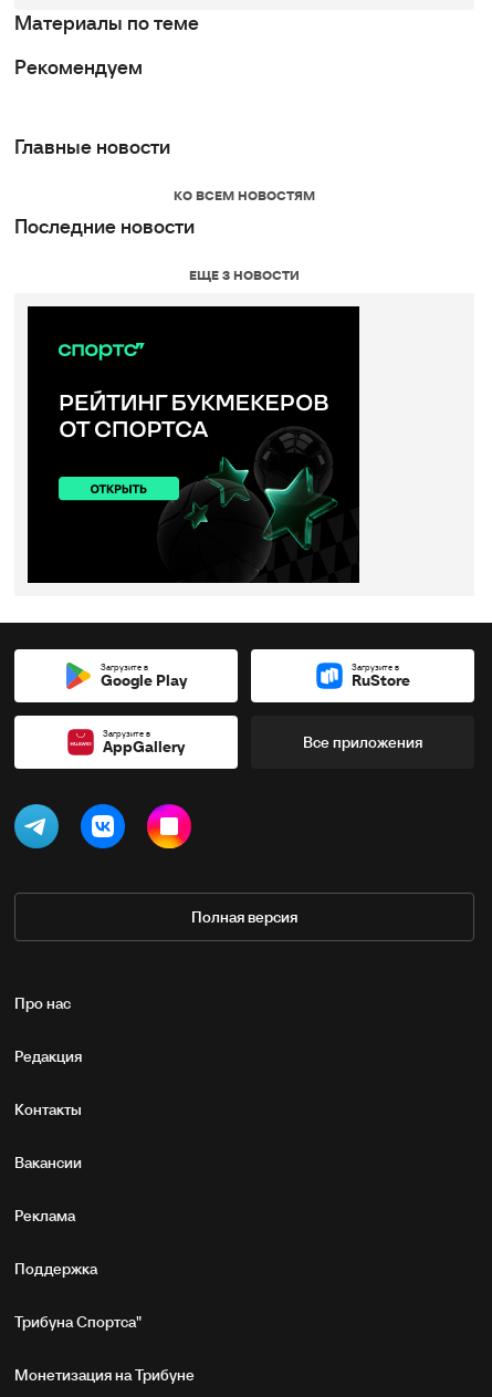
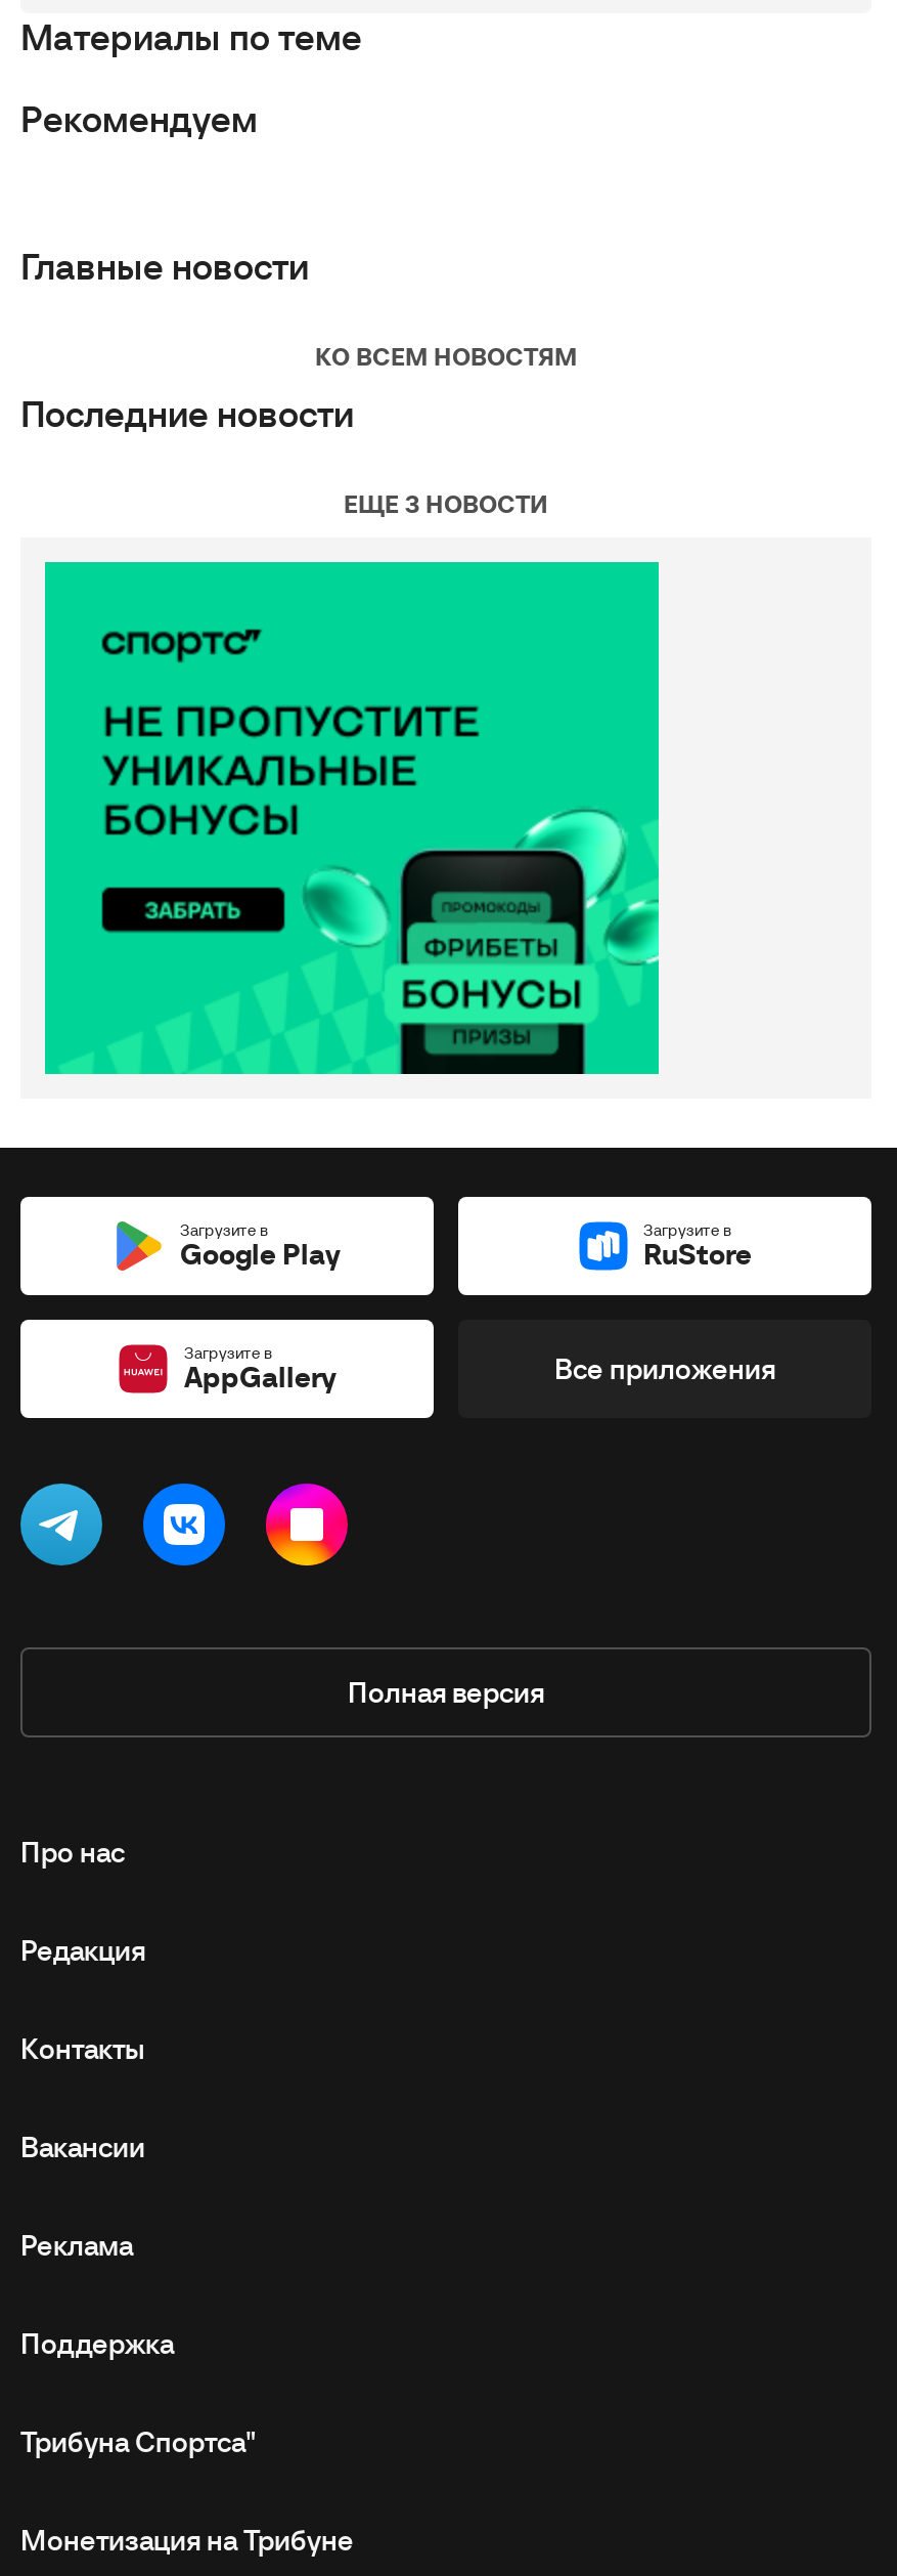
[27,305,360,584] [image] -> [43,560,661,1076] [image]

